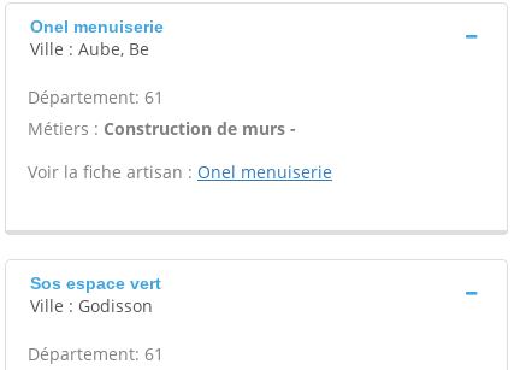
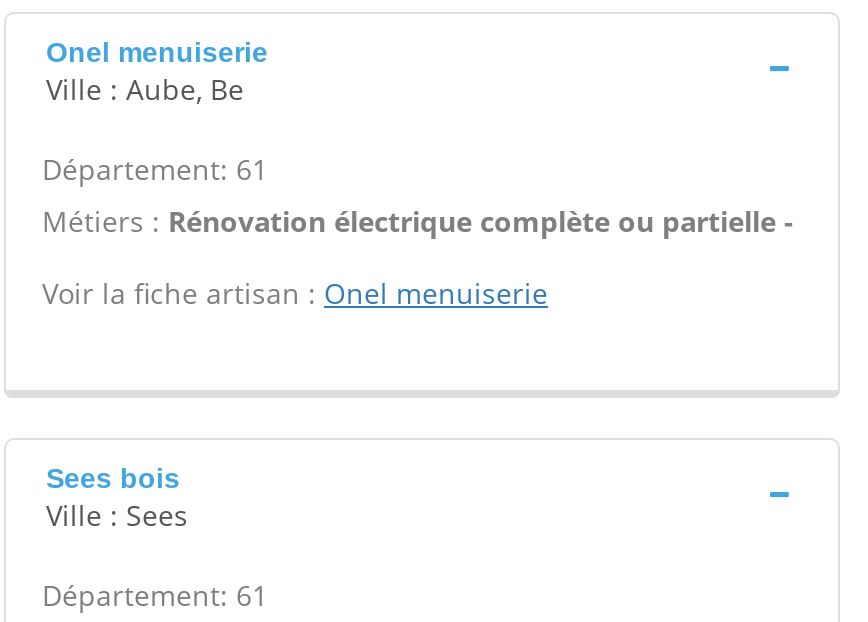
[28,117,296,140] Métiers : Construction de murs - -> [42,202,794,240] Métiers : Rénovation électrique complète ou partielle -
[30,274,161,317] Sos espace vert | Ville : Godisson -> [46,462,188,534] Sees bois | Ville : Sees

